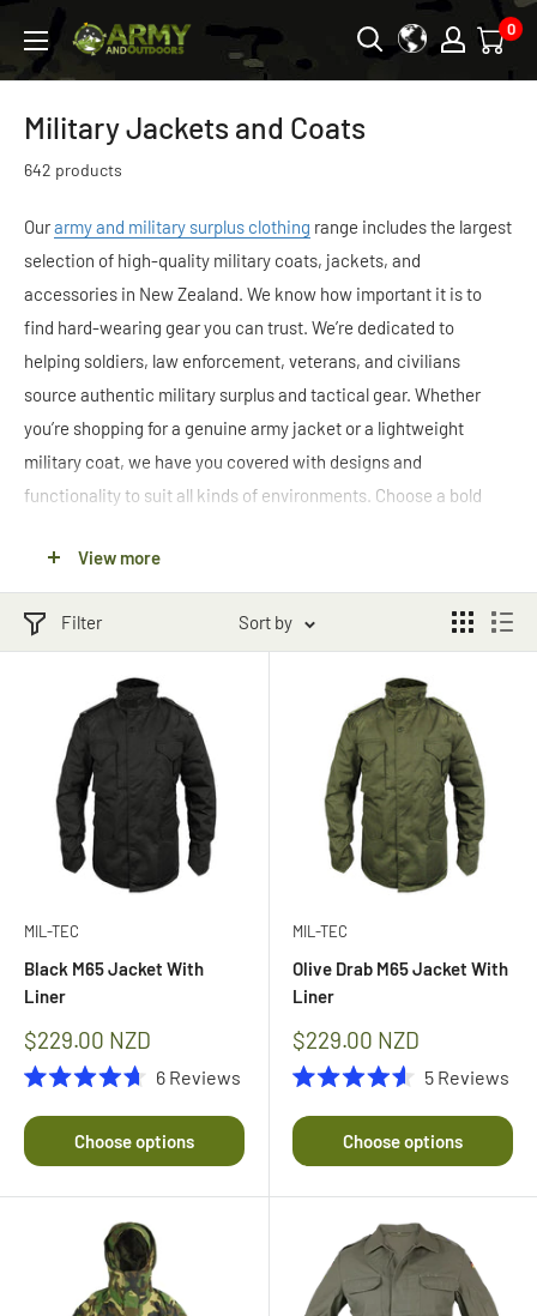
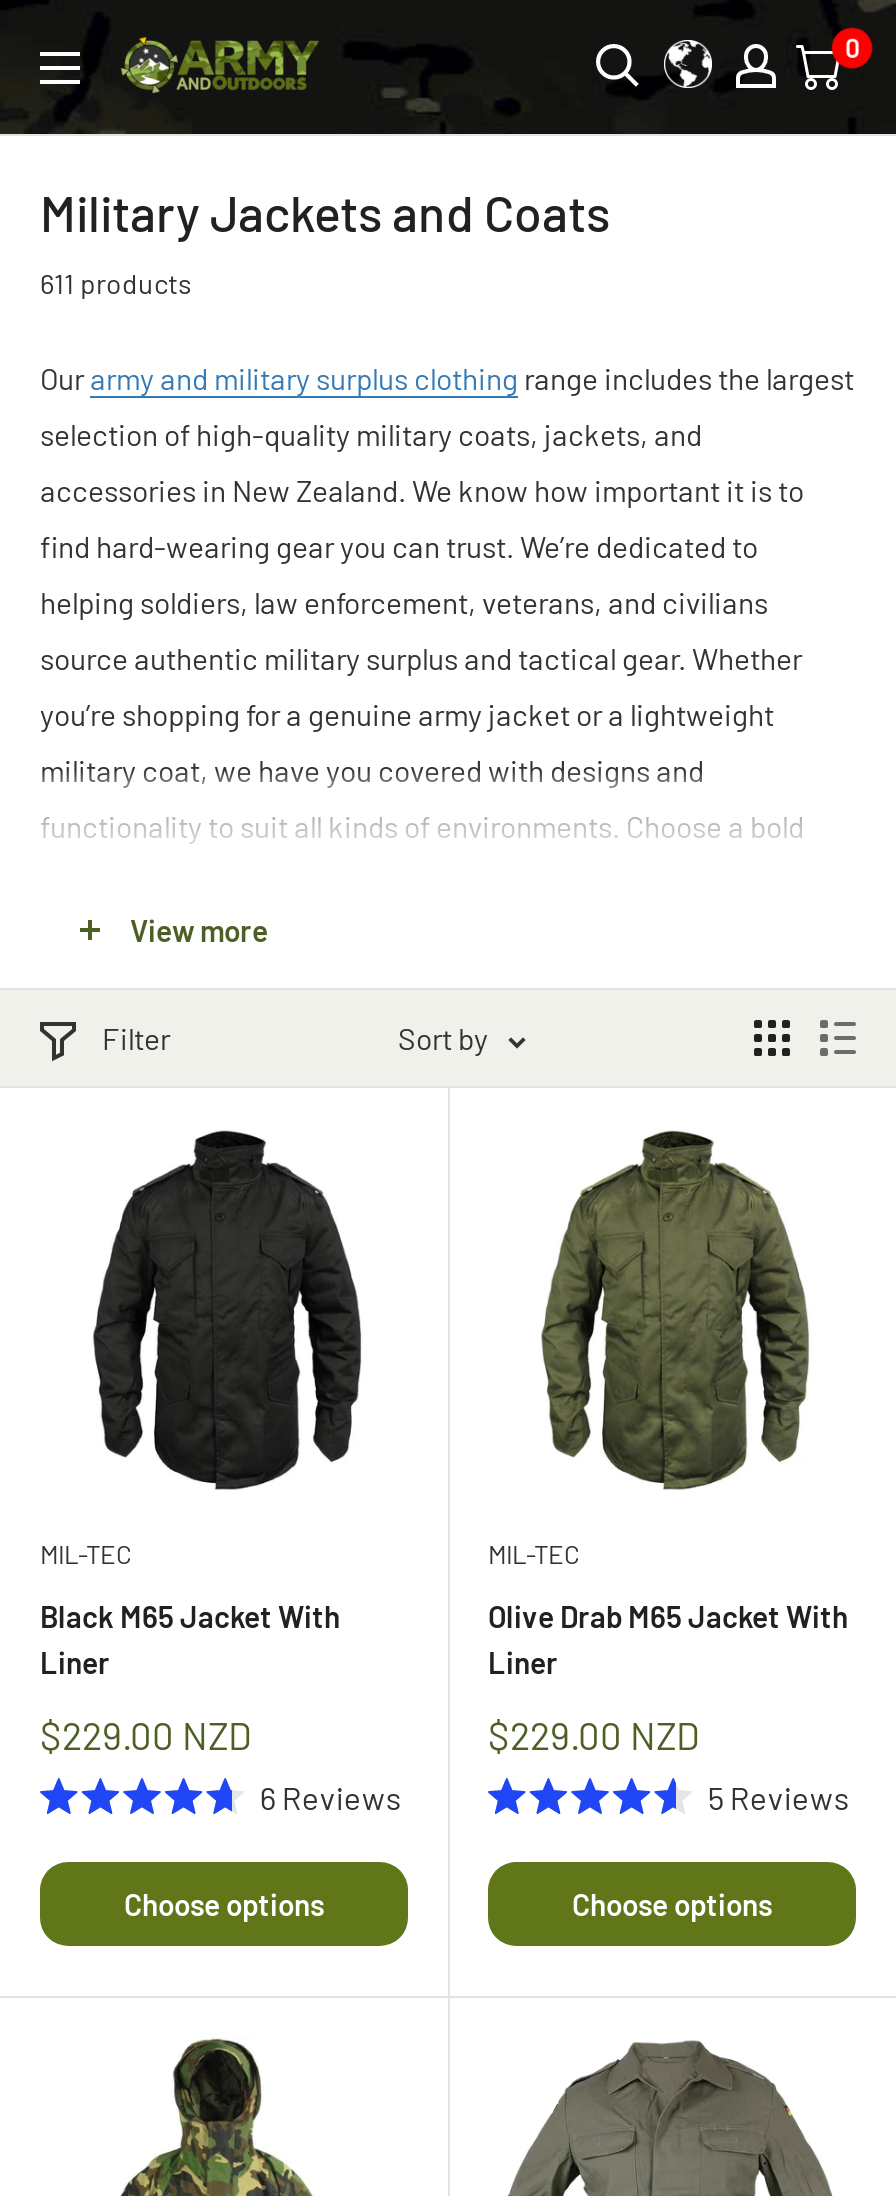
[24,159,122,180] 642 products -> [40,266,192,300] 611 products

